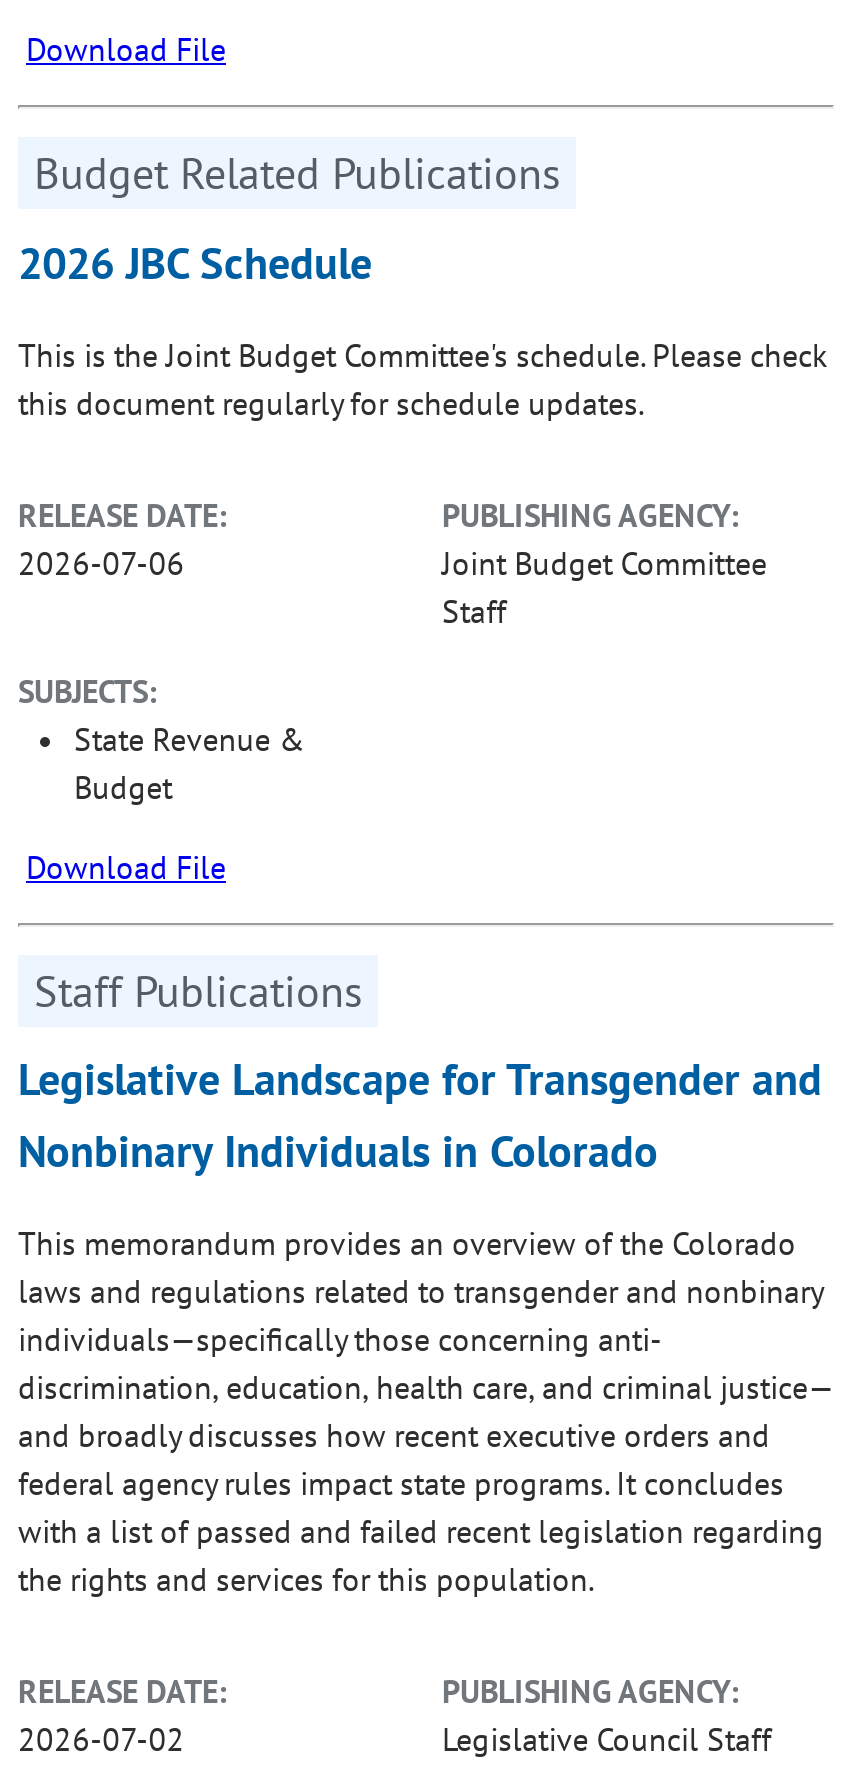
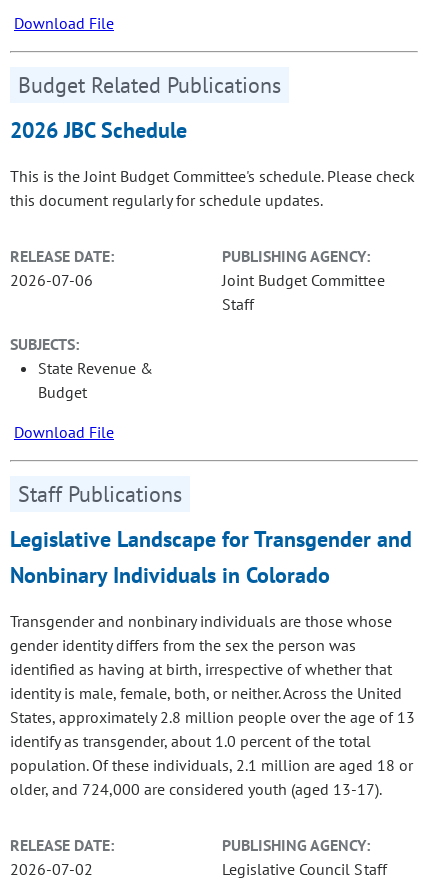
[18,1223,834,1599] This memorandum provides an overview of the Colorado | laws and regulations related to transgender and nonbinary | individuals—specifically those concerning anti- | discrimination, education, health care, and criminal justice— | and broadly discusses how recent executive orders and | federal agency rules impact state programs. It concludes | with a list of passed and failed recent legislation regarding | the rights and services for this population. -> [10,611,415,799] Transgender and nonbinary individuals are those whose | gender identity differs from the sex the person was | identified as having at birth, irrespective of whether that | identity is male, female, both, or neither. Across the United | States, approximately 2.8 million people over the age of 13 | identify as transgender, about 1.0 percent of the total | population. Of these individuals, 2.1 million are aged 18 or | older, and 724,000 are considered youth (aged 13-17).

